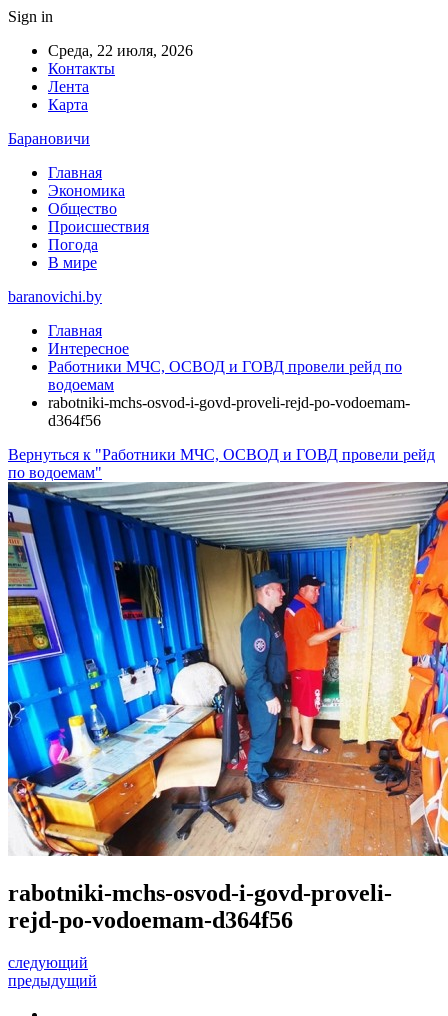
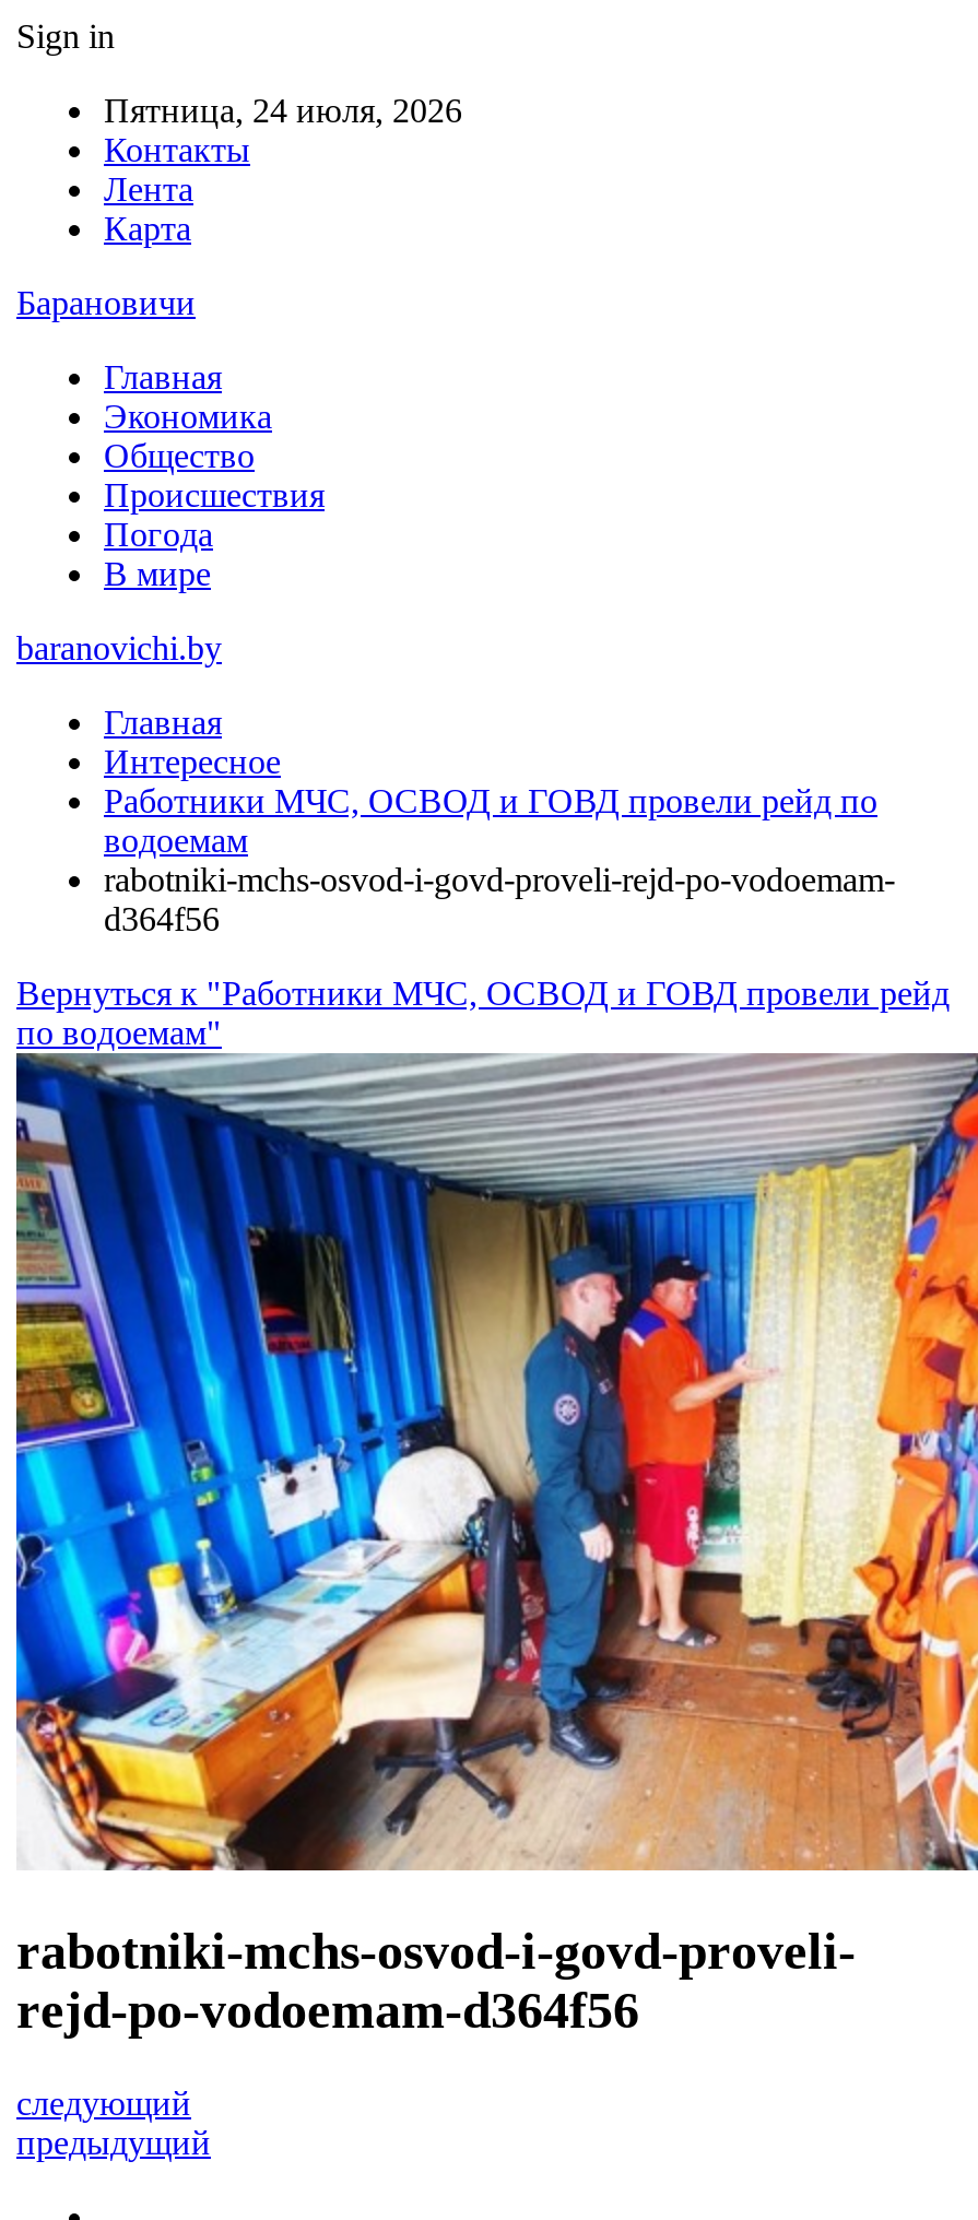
[48,42,193,59] Среда, 22 июля, 2026 -> [104,92,462,129] Пятница, 24 июля, 2026

